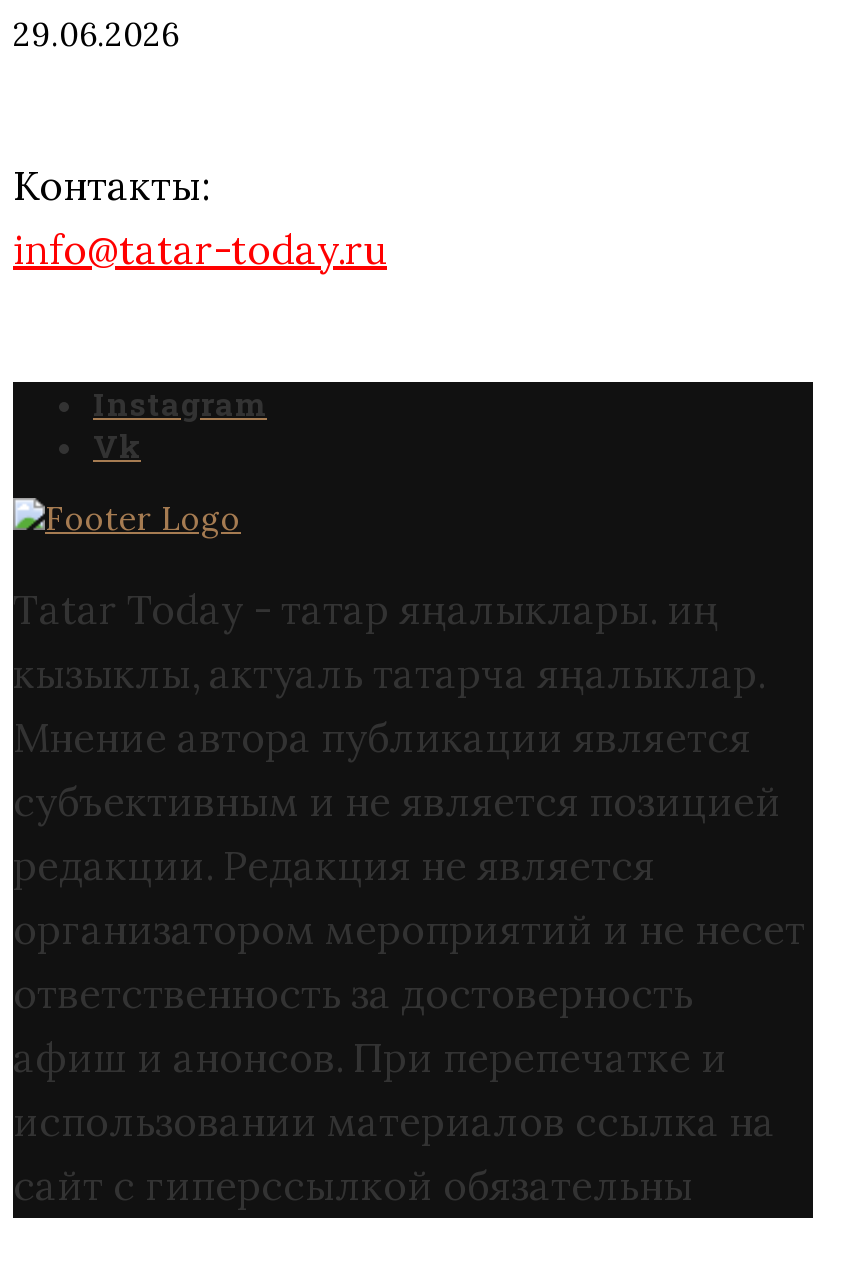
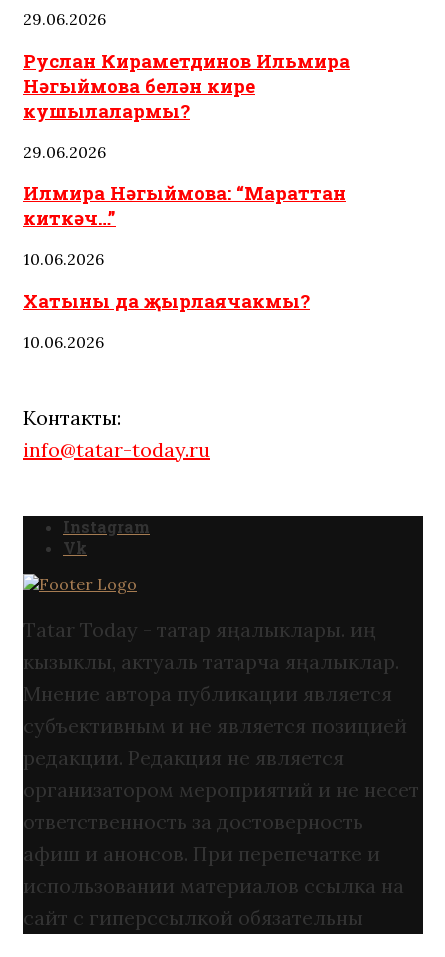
none -> [23,48,350,351] Руслан Кираметдинов Ильмира | Нәгыймова белән кире | кушылалармы? | 29.06.2026 | Илмира Нәгыймова: “Мараттан | киткәч…” | 10.06.2026 | Хатыны да җырлаячакмы? | 10.06.2026

